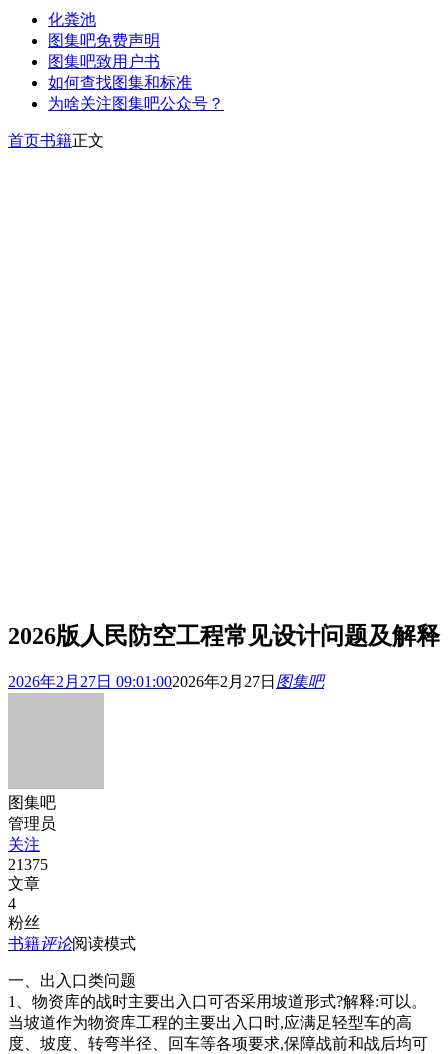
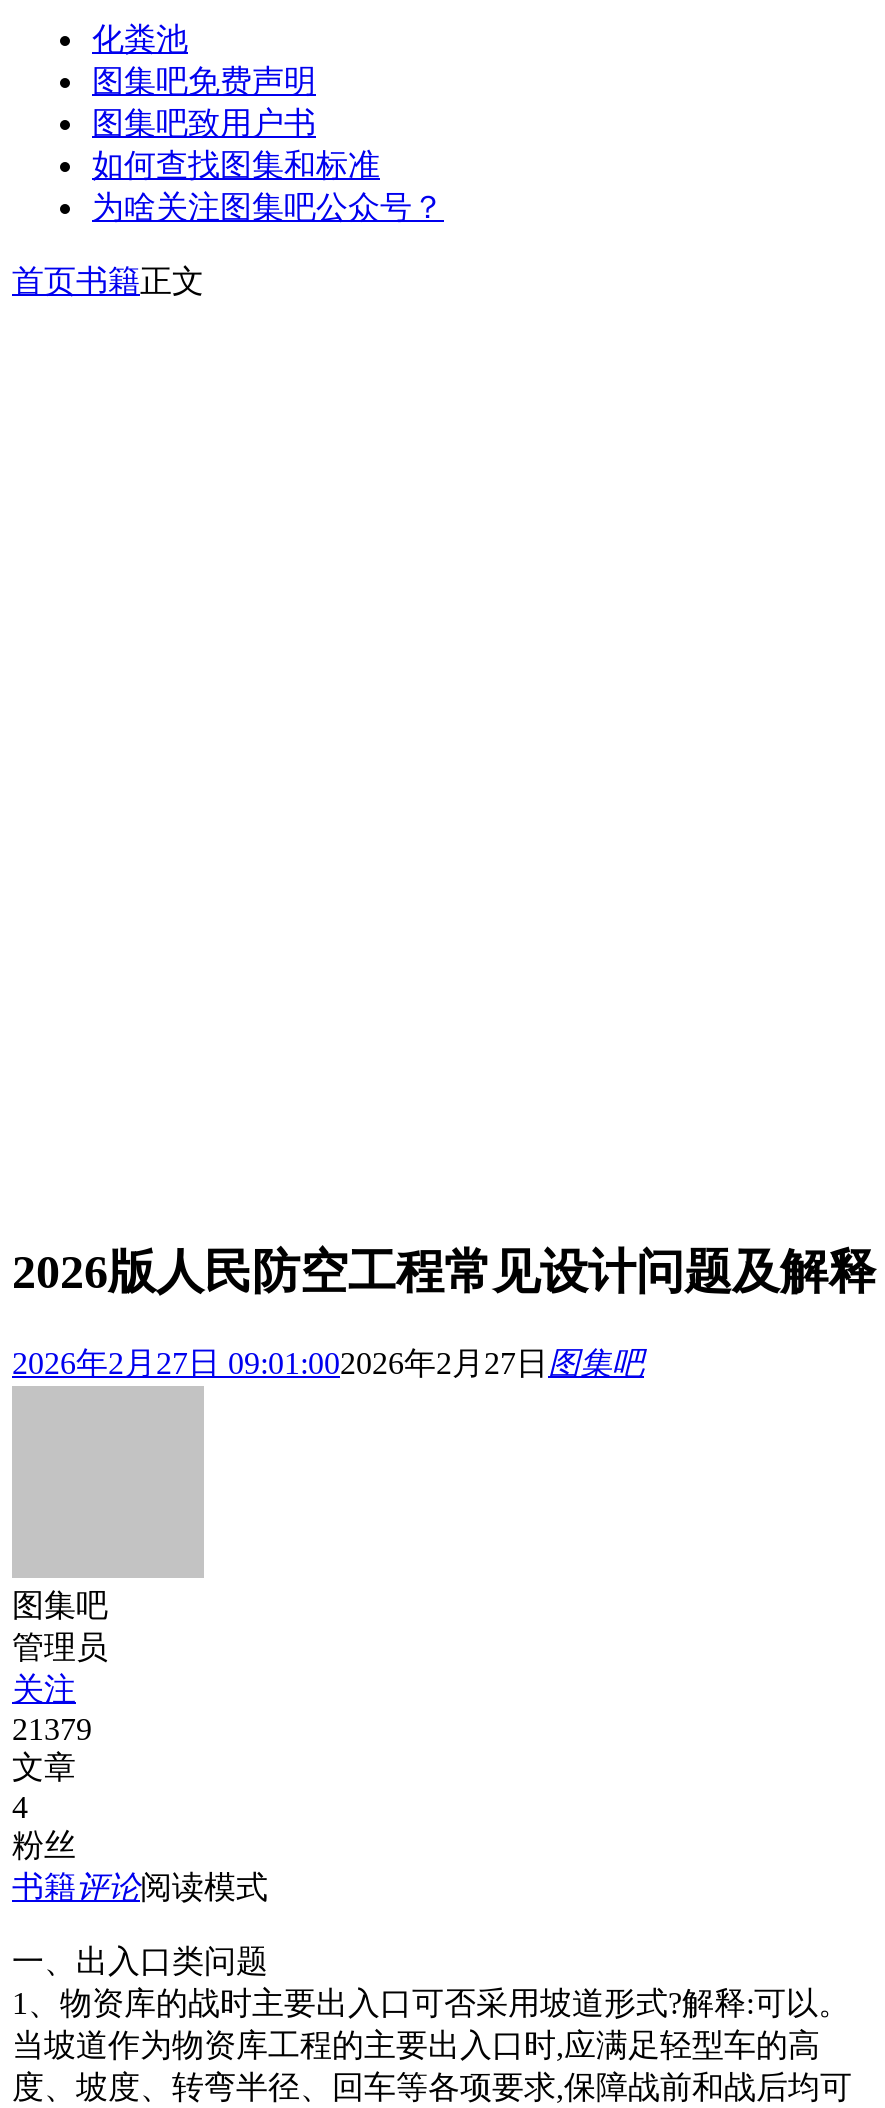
[8,856,48,873] 21375 -> [12,1712,92,1746] 21379

